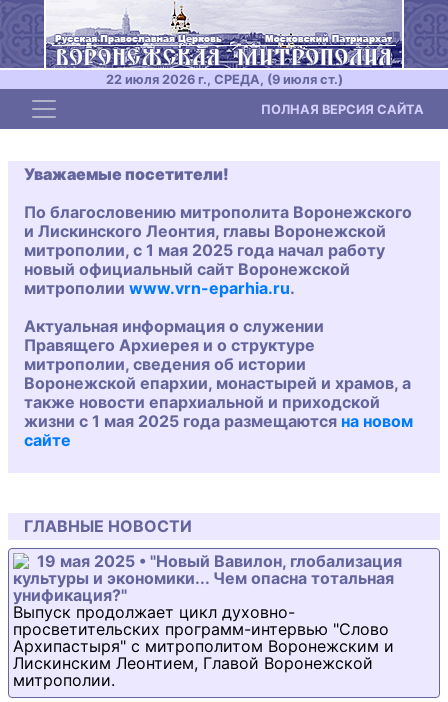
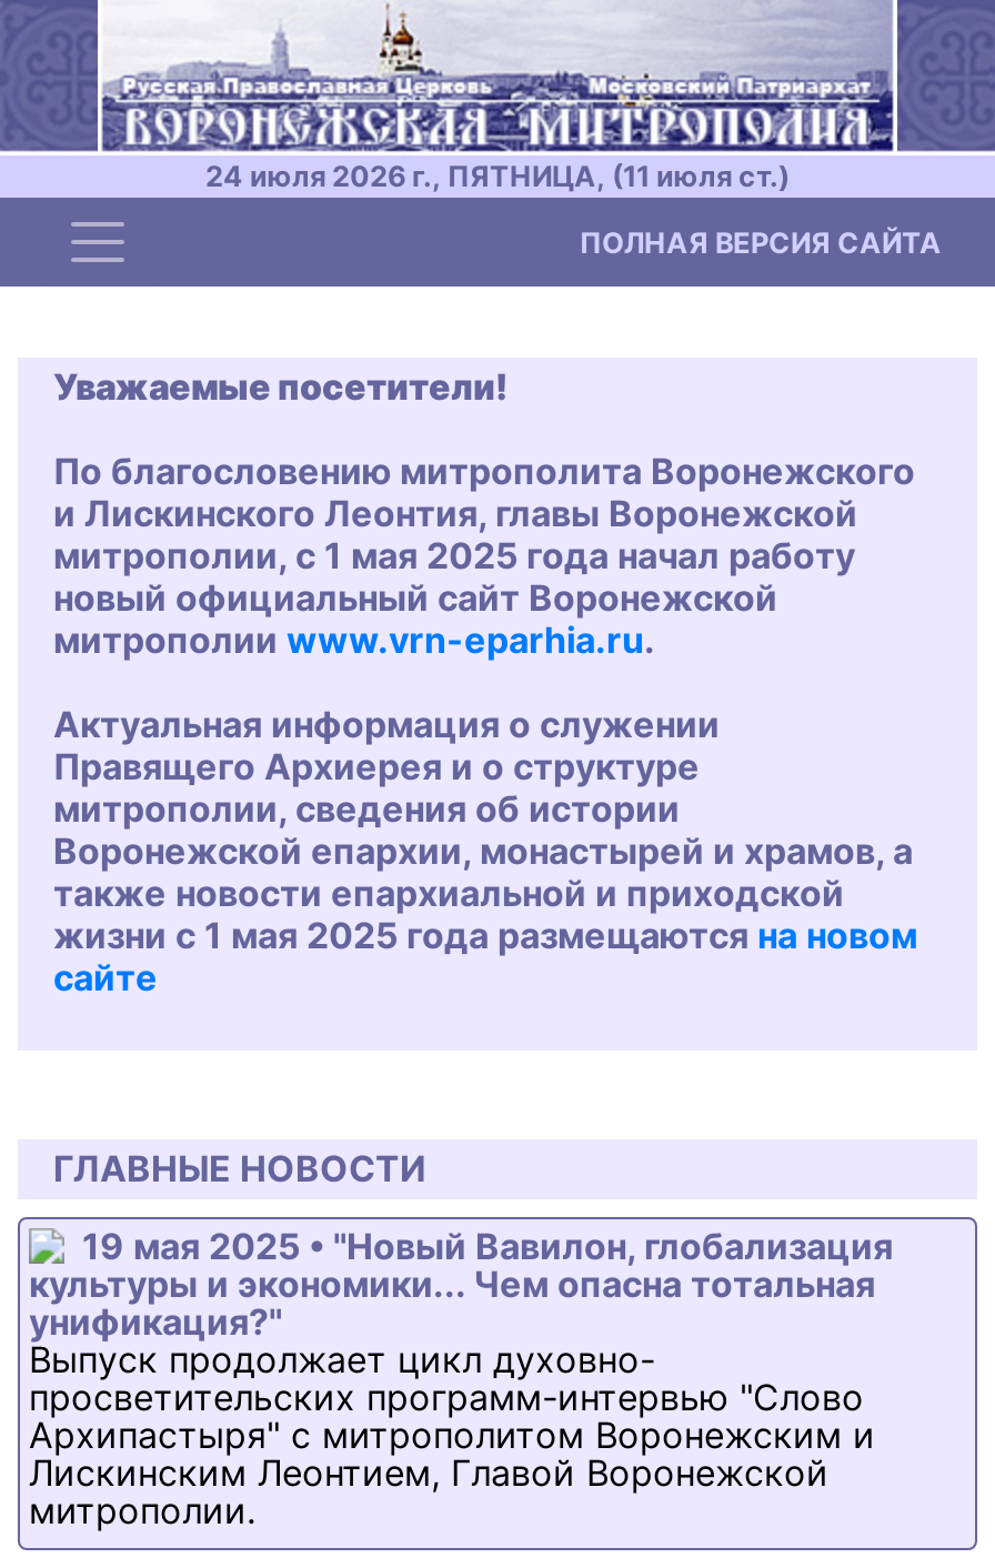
[105,72,342,87] 22 июля 2026 г., СРЕДА, (9 июля ст.) -> [205,160,790,193] 24 июля 2026 г., ПЯТНИЦА, (11 июля ст.)

